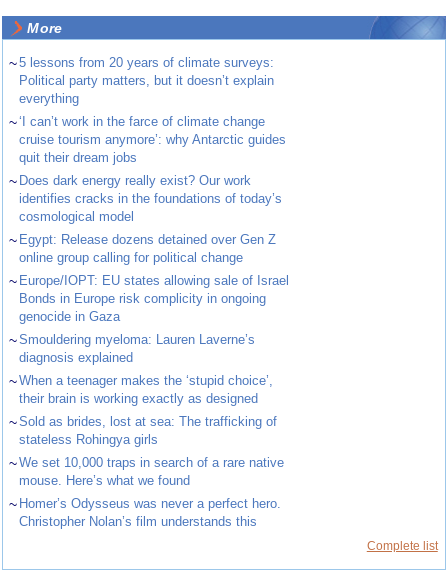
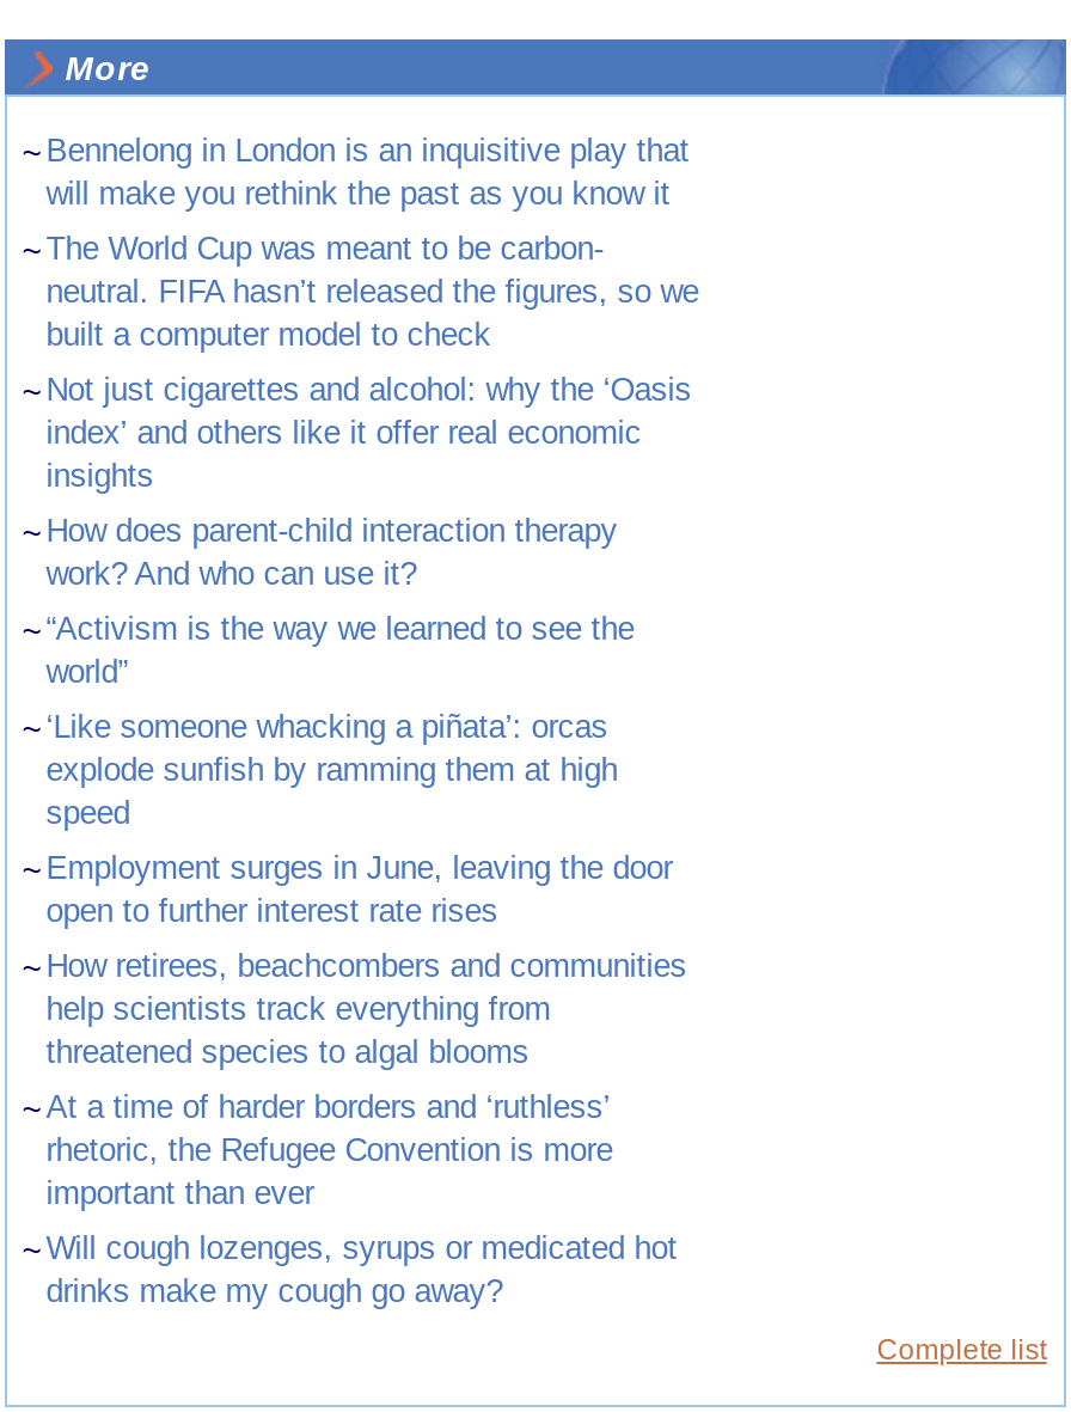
[9,55,274,106] ~ 5 lessons from 20 years of climate surveys: | Political party matters, but it doesn’t explain | everything -> [22,134,689,213] ~ Bennelong in London is an inquisitive play that | will make you rethink the past as you know it
[9,114,286,165] ~ ‘I can’t work in the farce of climate change | cruise tourism anymore’: why Antarctic guides | quit their dream jobs -> [22,232,699,354] ~ The World Cup was meant to be carbon- | neutral. FIFA hasn’t released the figures, so we | built a computer model to check
[9,173,282,224] ~ Does dark energy really exist? Our work | identifies cracks in the foundations of today’s | cosmological model -> [22,374,691,495] ~ Not just cigarettes and alcohol: why the ‘Oasis | index’ and others like it offer real economic | insights
[9,232,276,265] ~ Egypt: Release dozens detained over Gen Z | online group calling for political change -> [22,515,617,593] ~ How does parent-child interaction therapy | work? And who can use it?
[9,273,289,324] ~ Europe/IOPT: EU states allowing sale of Israel | Bonds in Europe risk complicity in ongoing | genocide in Gaza -> [22,613,634,692] ~ “Activism is the way we learned to see the | world”
[9,332,255,365] ~ Smouldering myeloma: Lauren Laverne’s | diagnosis explained -> [22,711,617,833] ~ ‘Like someone whacking a piñata’: orcas | explode sunfish by ramming them at high | speed
[9,373,273,406] ~ When a teenager makes the ‘stupid choice’, | their brain is working exactly as designed -> [22,852,672,931] ~ Employment surges in June, leaving the door | open to further interest rate rises
[9,414,277,447] ~ Sold as brides, lost at sea: The trafficking of | stateless Rohingya girls -> [22,950,687,1072] ~ How retirees, beachcombers and communities | help scientists track everything from | threatened species to algal blooms
[9,455,284,488] ~ We set 10,000 traps in search of a rare native | mouse. Here’s what we found -> [22,1091,612,1213] ~ At a time of harder borders and ‘ruthless’ | rhetoric, the Refugee Convention is more | important than ever
[9,496,281,529] ~ Homer’s Odysseus was never a perfect hero. | Christopher Nolan’s film understands this -> [22,1232,677,1311] ~ Will cough lozenges, syrups or medicated hot | drinks make my cough go away?

